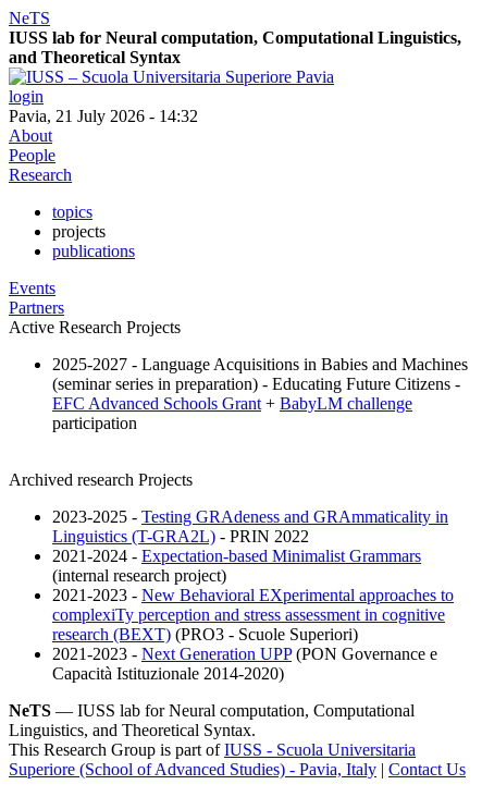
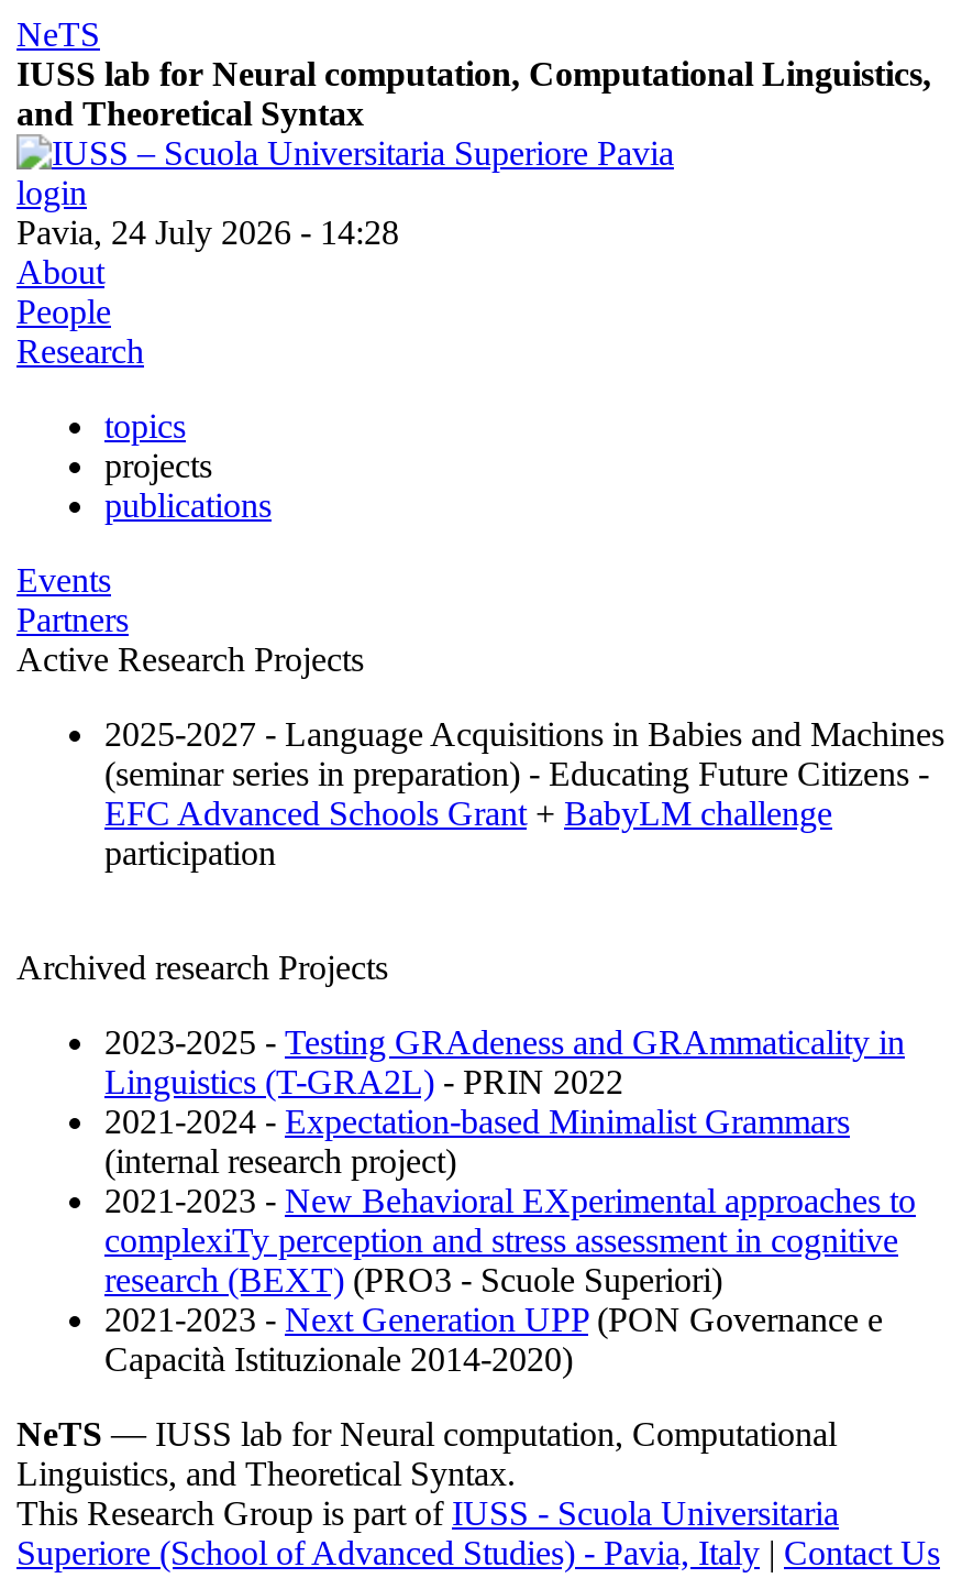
[9,107,198,125] Pavia, 21 July 2026 - 14:32 -> [16,213,399,251] Pavia, 24 July 2026 - 14:28

